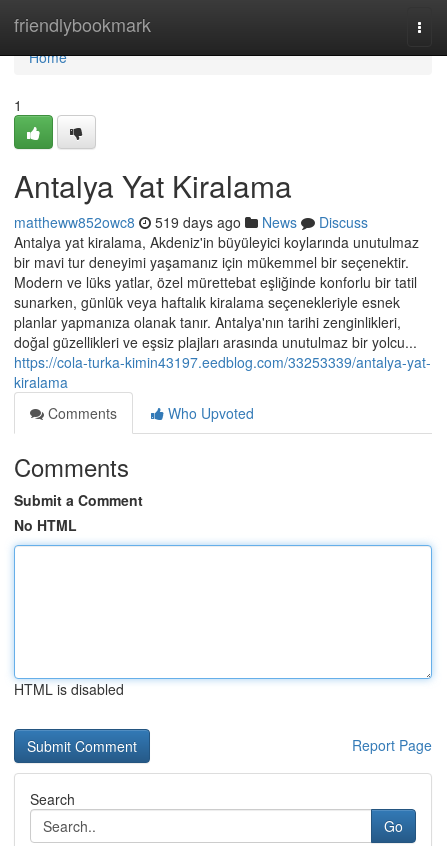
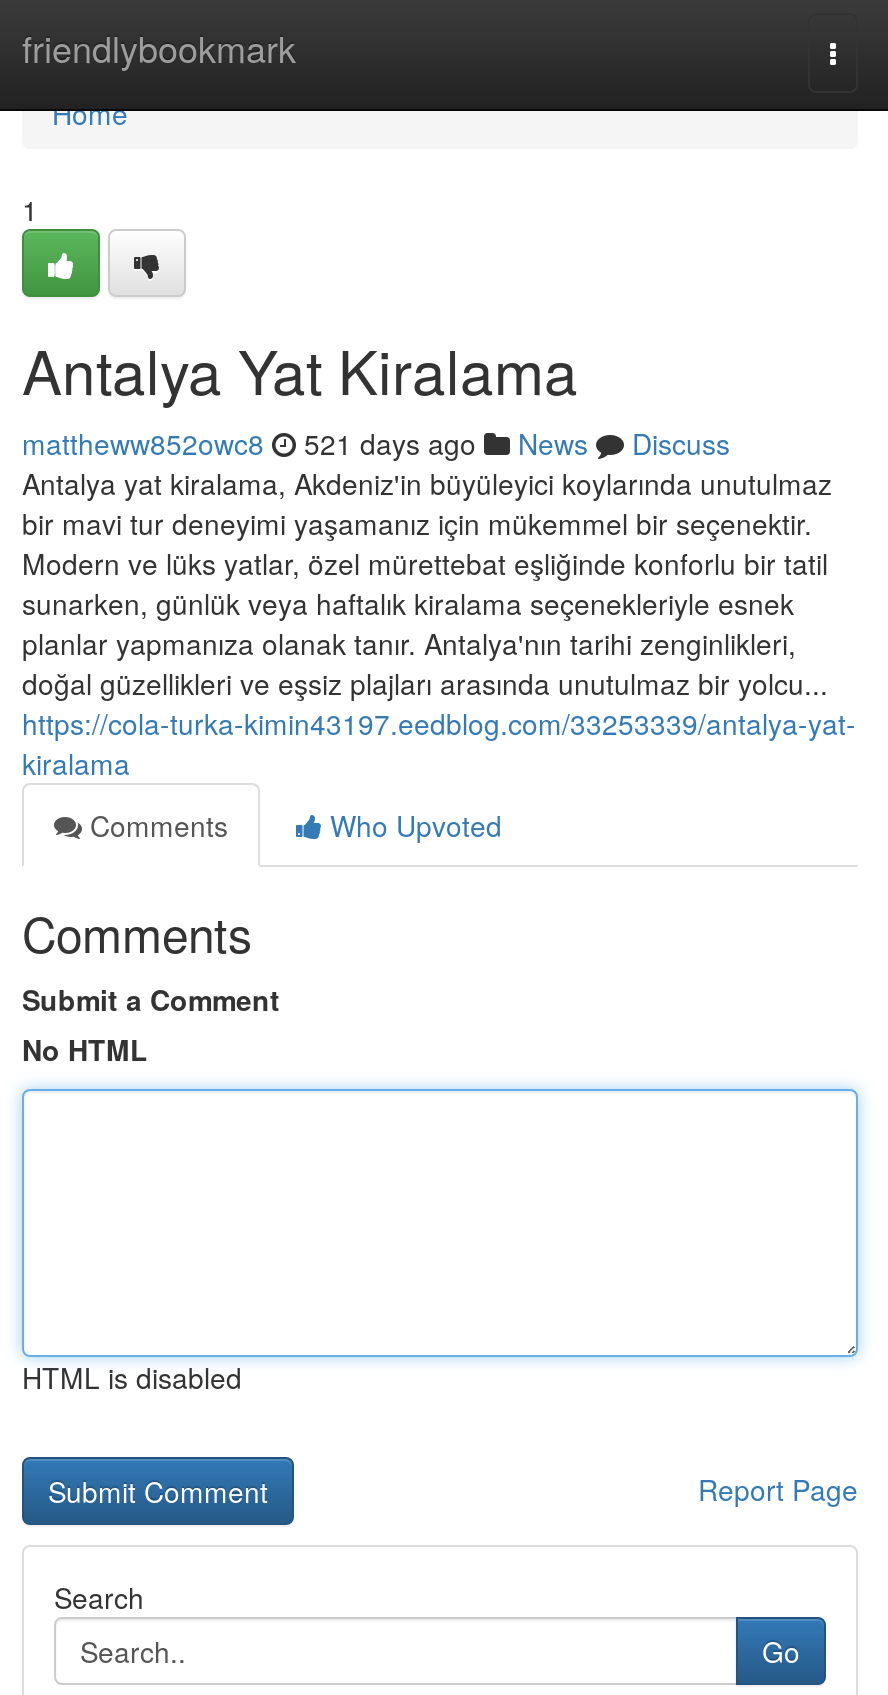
[14,212,368,232] mattheww852owc8 519 days ago News Discuss -> [22,423,730,463] mattheww852owc8 521 days ago News Discuss

